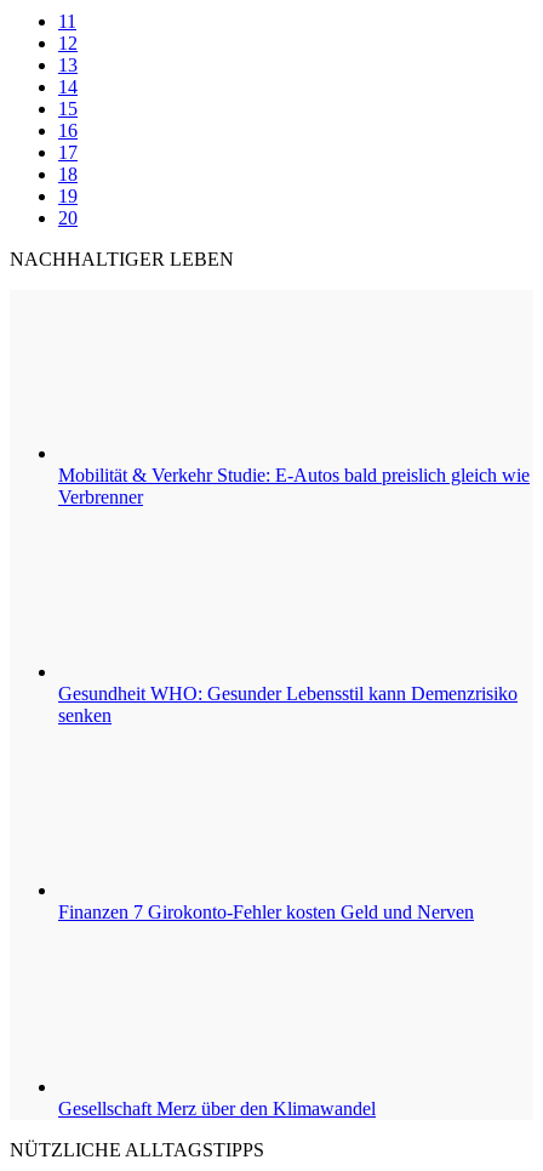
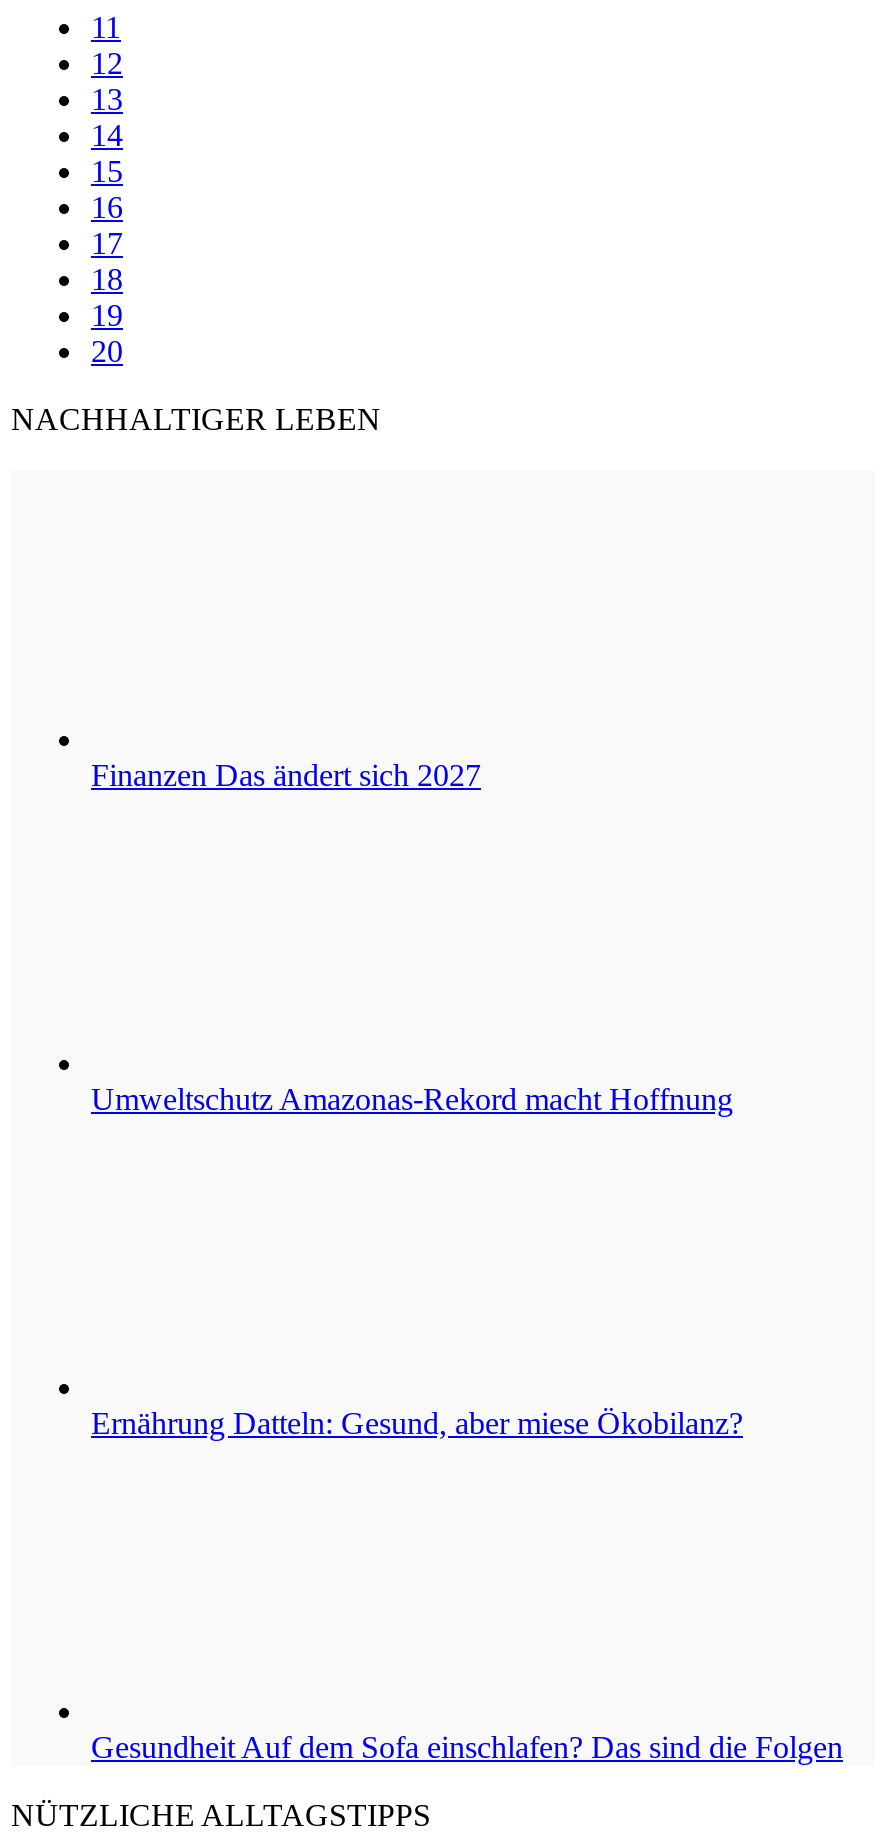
[58,465,530,507] Mobilität & Verkehr Studie: E-Autos bald preislich gleich wie | Verbrenner -> [91,758,481,792] Finanzen Das ändert sich 2027
[58,683,518,726] Gesundheit WHO: Gesunder Lebensstil kann Demenzrisiko | senken -> [91,1082,733,1116] Umweltschutz Amazonas-Rekord macht Hoffnung
[58,902,474,922] Finanzen 7 Girokonto-Fehler kosten Geld und Nerven -> [91,1406,743,1440] Ernährung Datteln: Gesund, aber miese Ökobilanz?
[58,1098,376,1119] Gesellschaft Merz über den Klimawandel -> [91,1730,843,1764] Gesundheit Auf dem Sofa einschlafen? Das sind die Folgen

